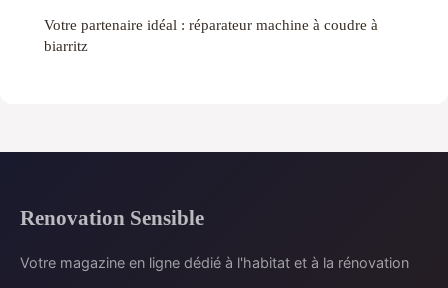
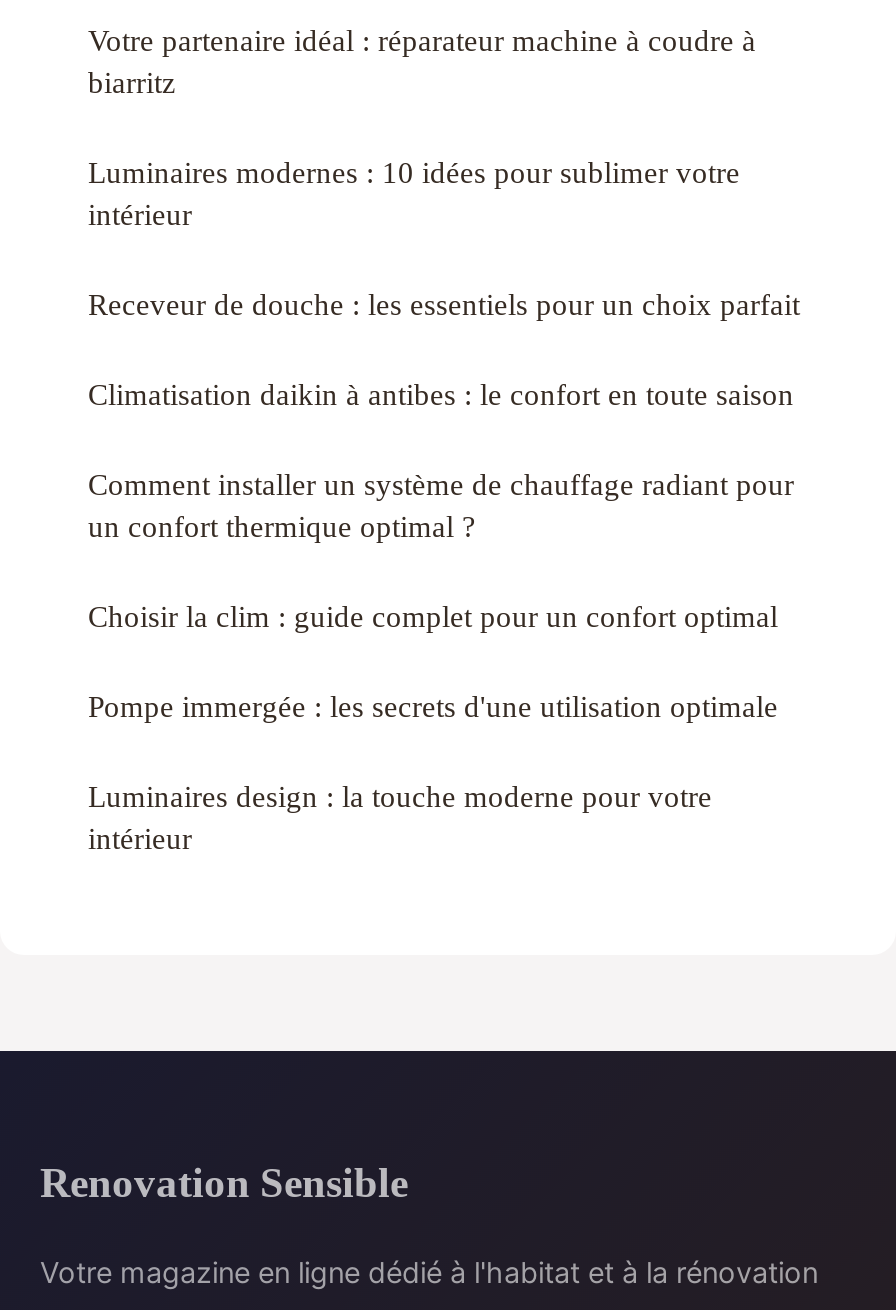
none -> [88,155,800,855] Luminaires modernes : 10 idées pour sublimer votre | intérieur | Receveur de douche : les essentiels pour un choix parfait | Climatisation daikin à antibes : le confort en toute saison | Comment installer un système de chauffage radiant pour | un confort thermique optimal ? | Choisir la clim : guide complet pour un confort optimal | Pompe immergée : les secrets d'une utilisation optimale | Luminaires design : la touche moderne pour votre | intérieur

